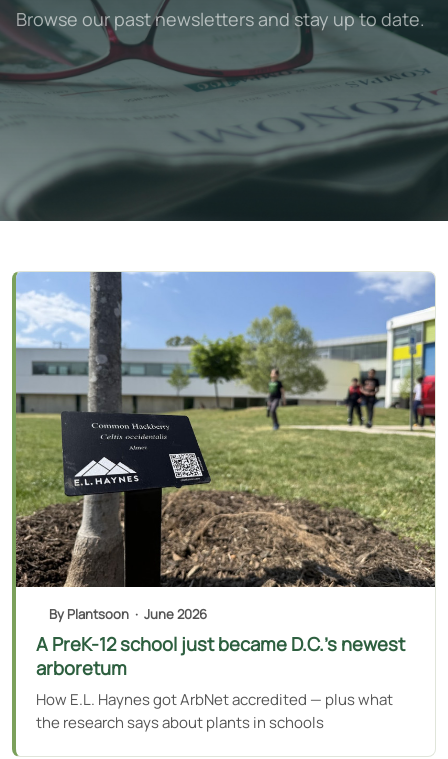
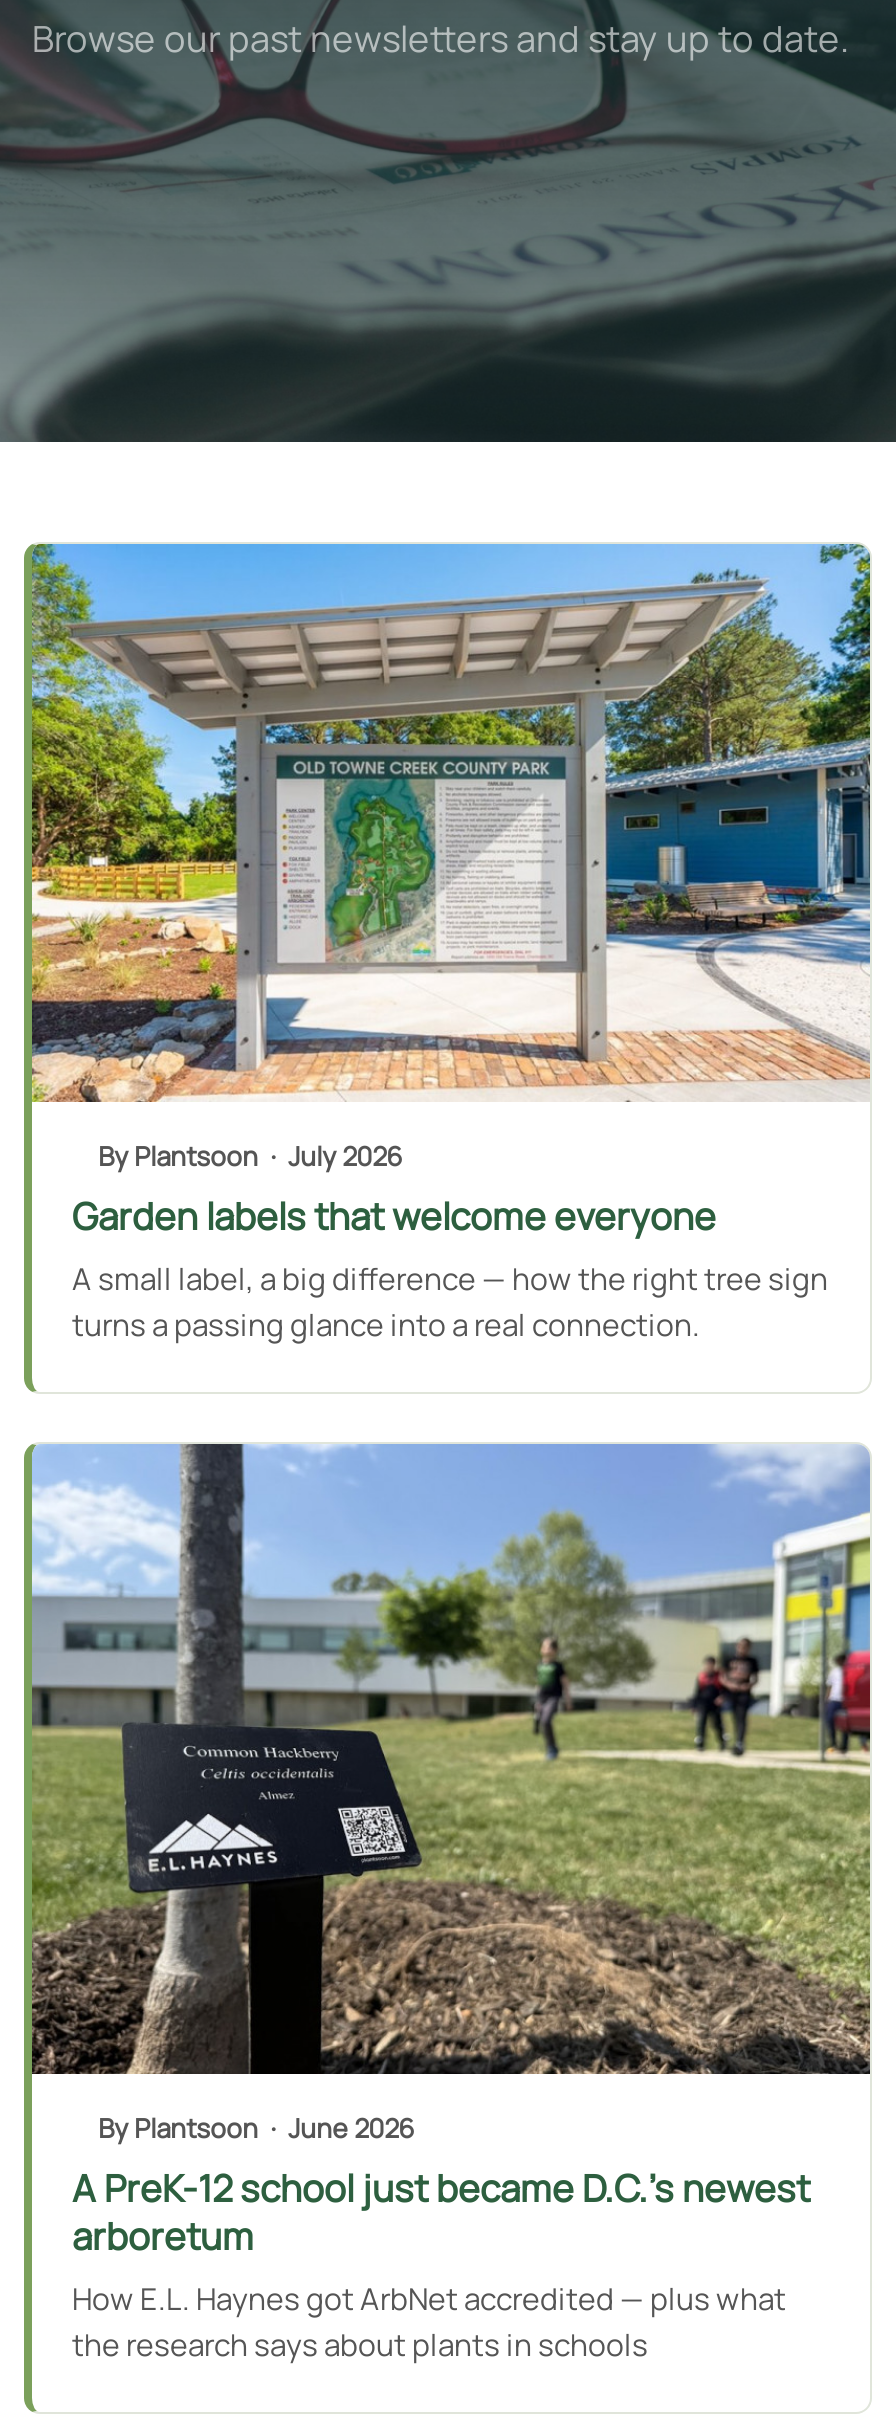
none -> [30,542,872,1346] [image] | By Plantsoon · July 2026 | Garden labels that welcome everyone | A small label, a big difference — how the right tree sign | turns a passing glance into a real connection.

